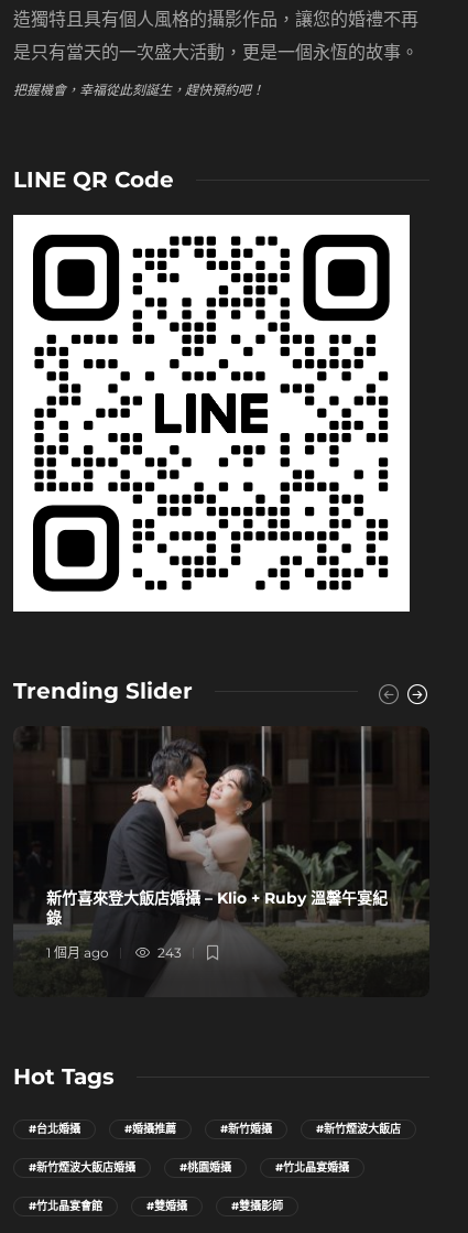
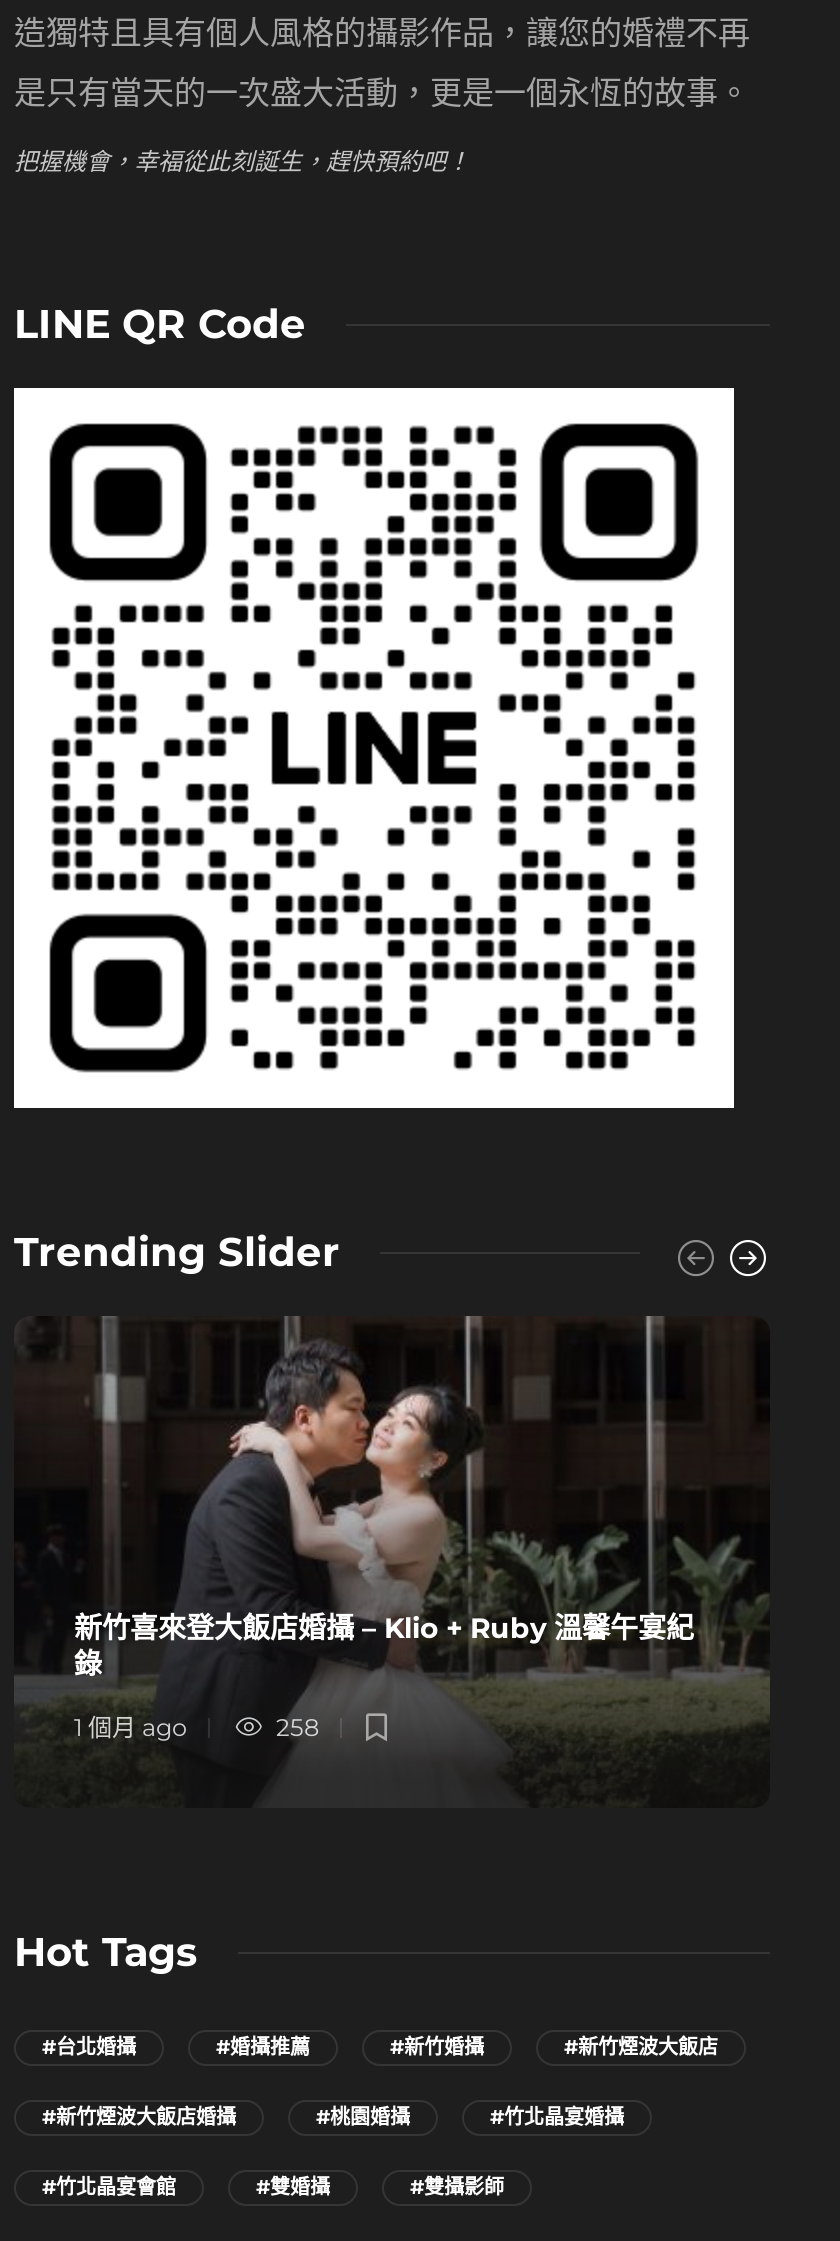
[154,944,182,961] 243 -> [270,1711,320,1741] 258

